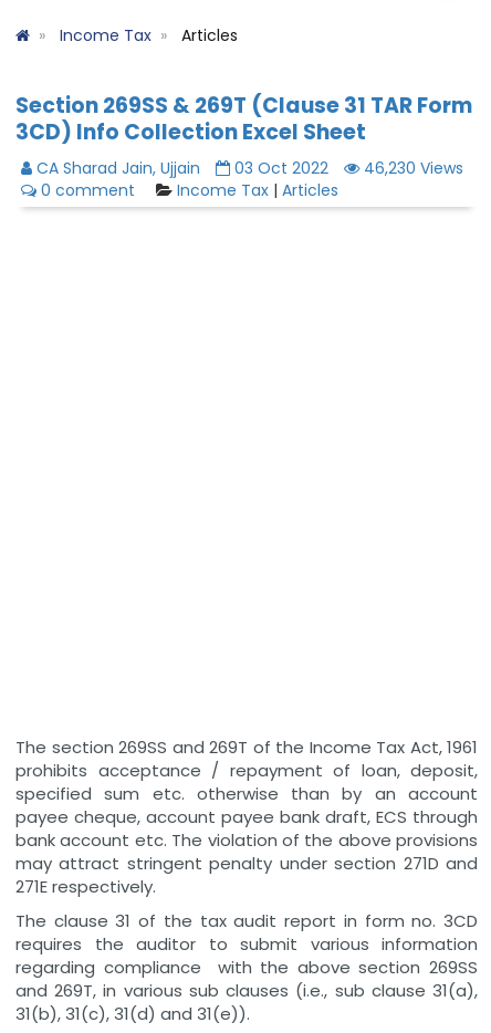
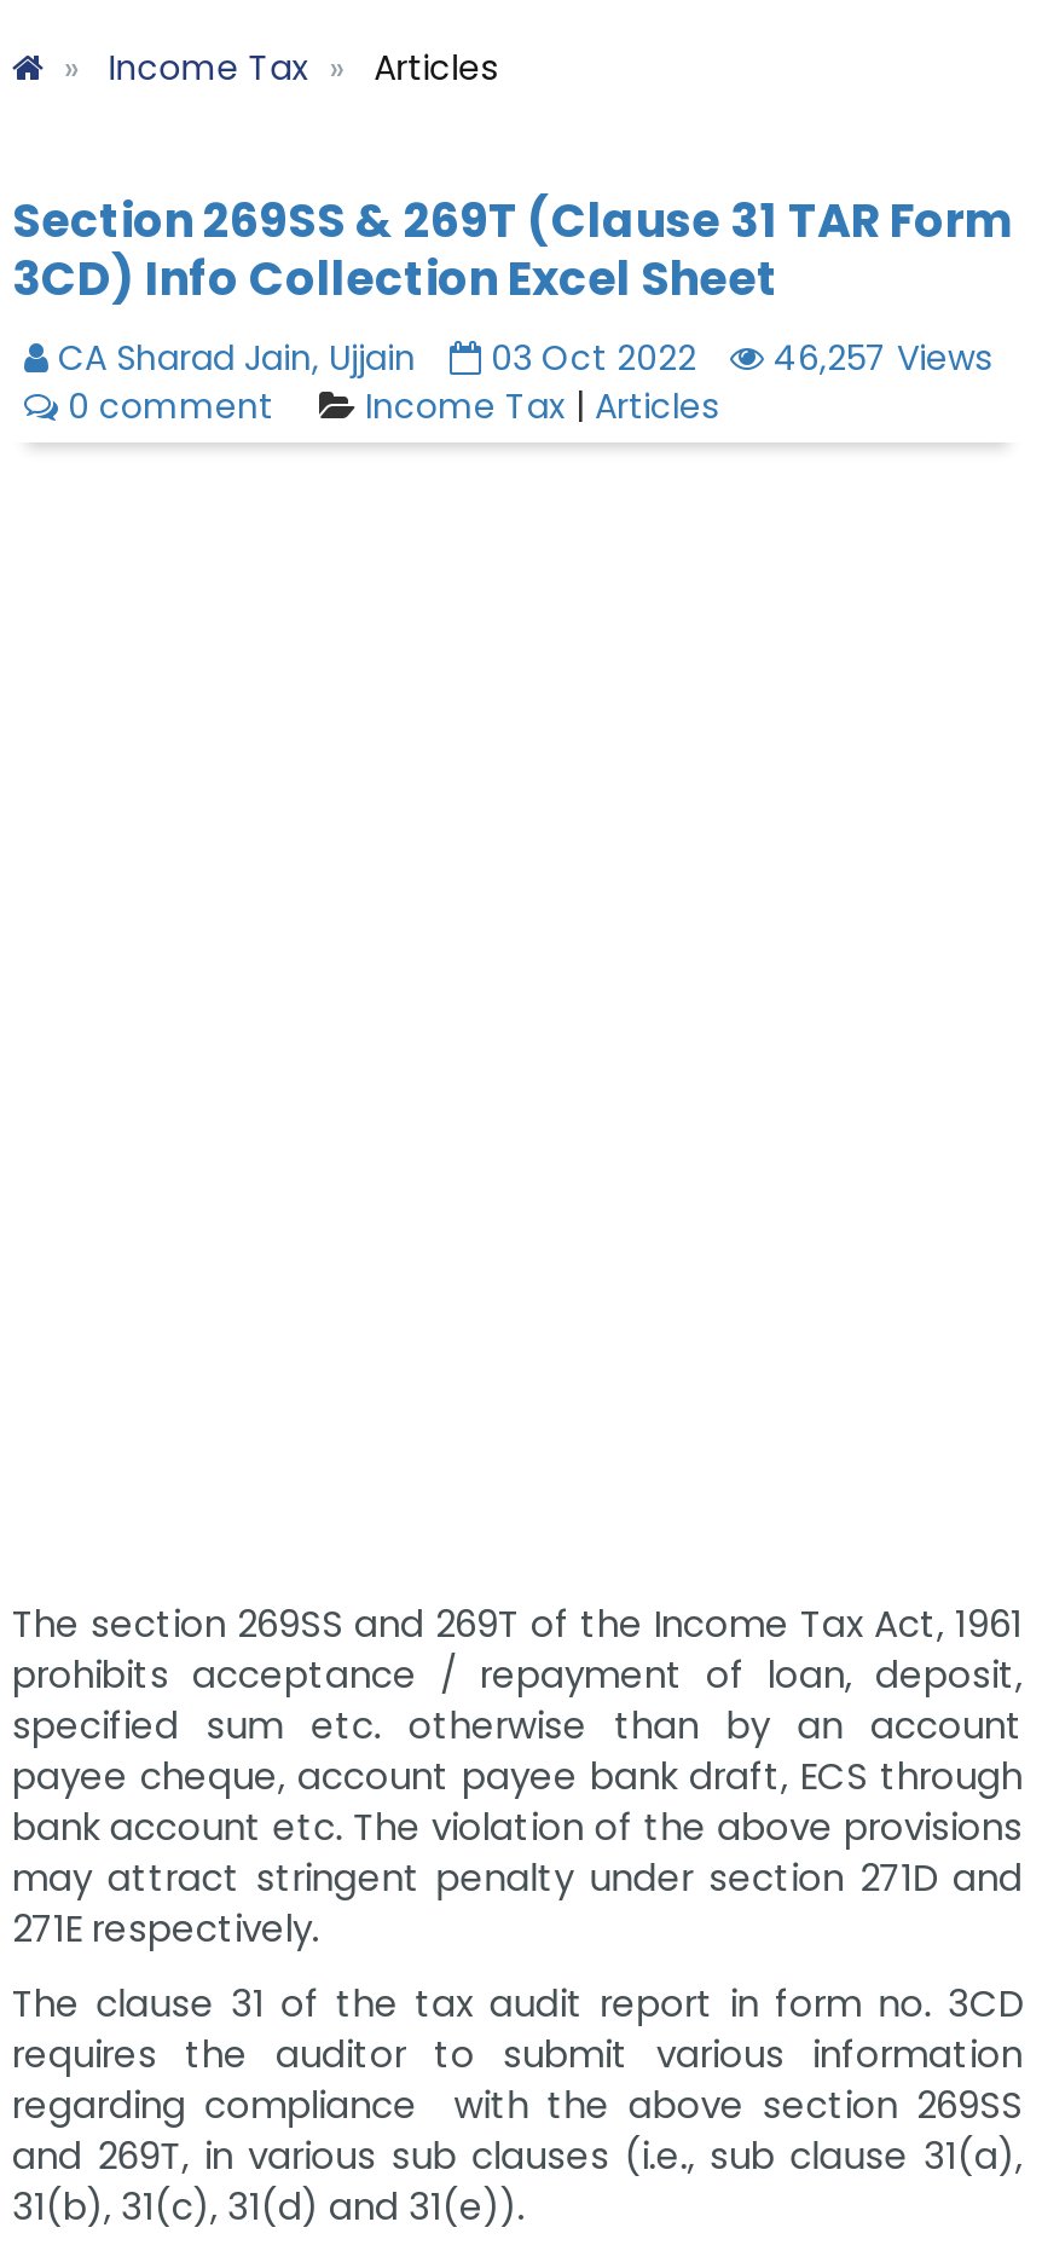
[32,157,463,179] CA Sharad Jain, Ujjain 03 Oct 2022 46,230 Views -> [48,334,991,382] CA Sharad Jain, Ujjain 03 Oct 2022 46,257 Views

